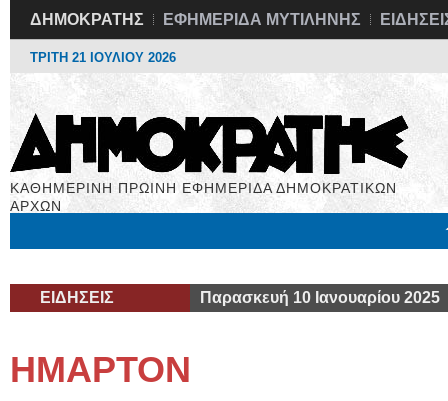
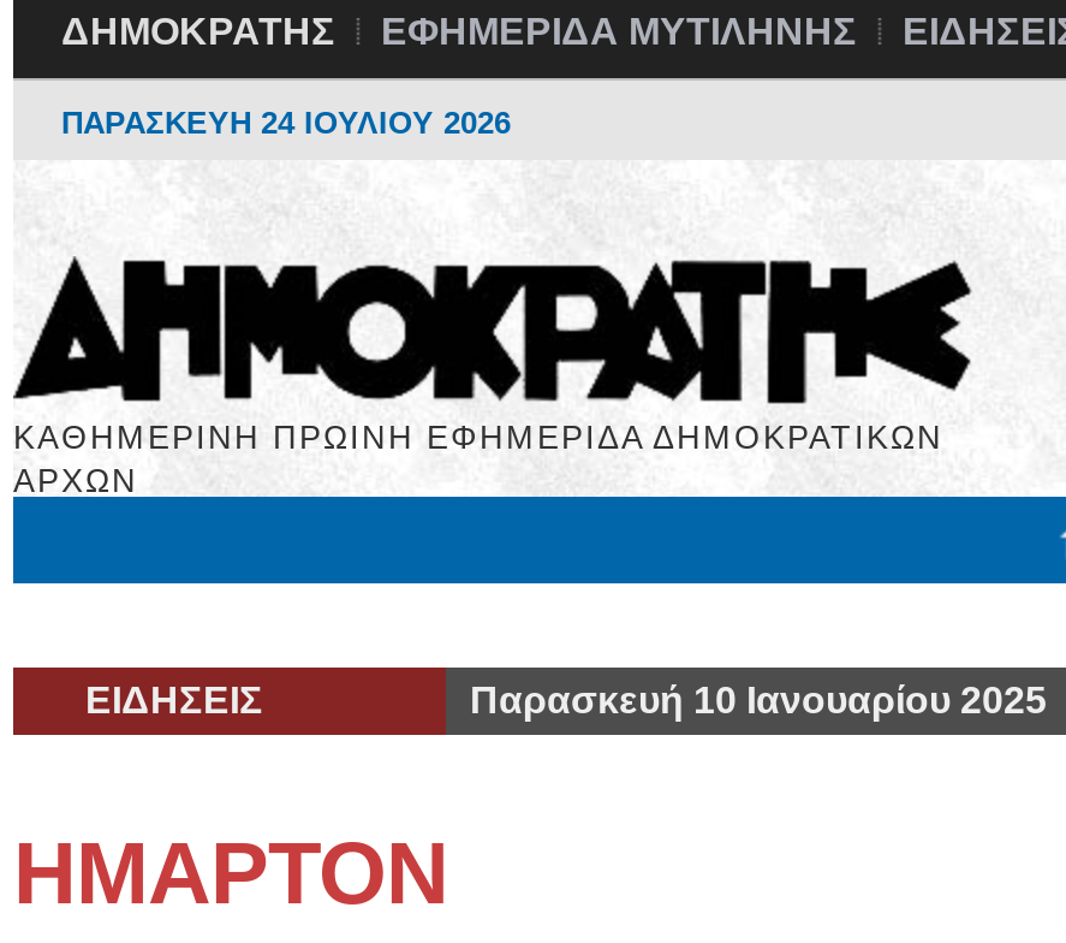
[30,50,176,65] ΤΡΙΤΗ 21 ΙΟΥΛΙΟΥ 2026 -> [61,105,511,141] ΠΑΡΑΣΚΕΥΗ 24 ΙΟΥΛΙΟΥ 2026

